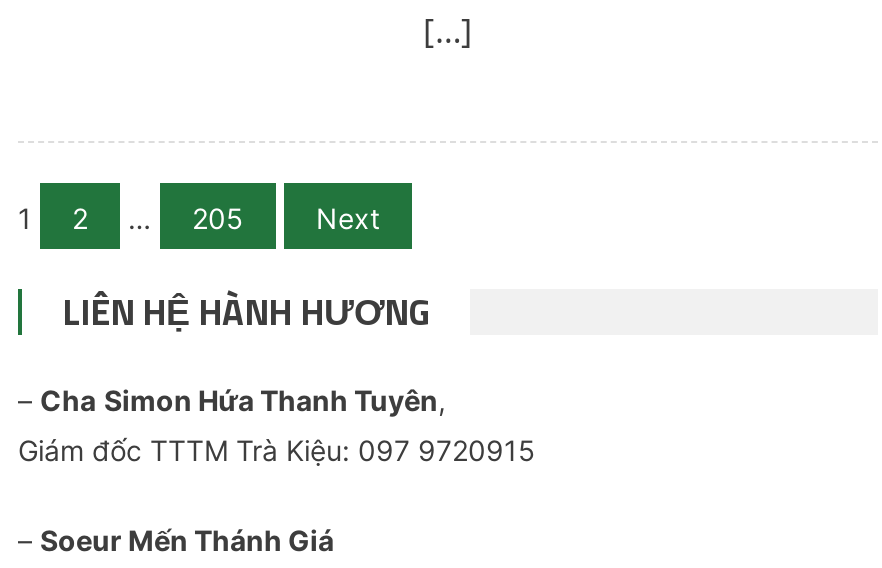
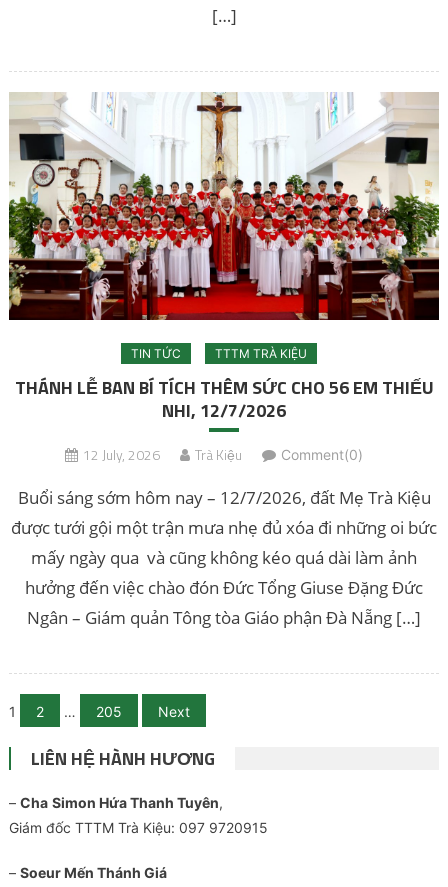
none -> [8,92,440,629] [image] | TIN TỨC | TTTM TRÀ KIỆU | THÁNH LỄ BAN BÍ TÍCH THÊM SỨC CHO 56 EM THIẾU | NHI, 12/7/2026 | 12 July, 2026 | Trà Kiệu | Comment(0) | Buổi sáng sớm hôm nay – 12/7/2026, đất Mẹ Trà Kiệu | được tưới gội một trận mưa nhẹ đủ xóa đi những oi bức | mấy ngày qua và cũng không kéo quá dài làm ảnh | hưởng đến việc chào đón Đức Tổng Giuse Đặng Đức | Ngân – Giám quản Tông tòa Giáo phận Đà Nẵng […]

